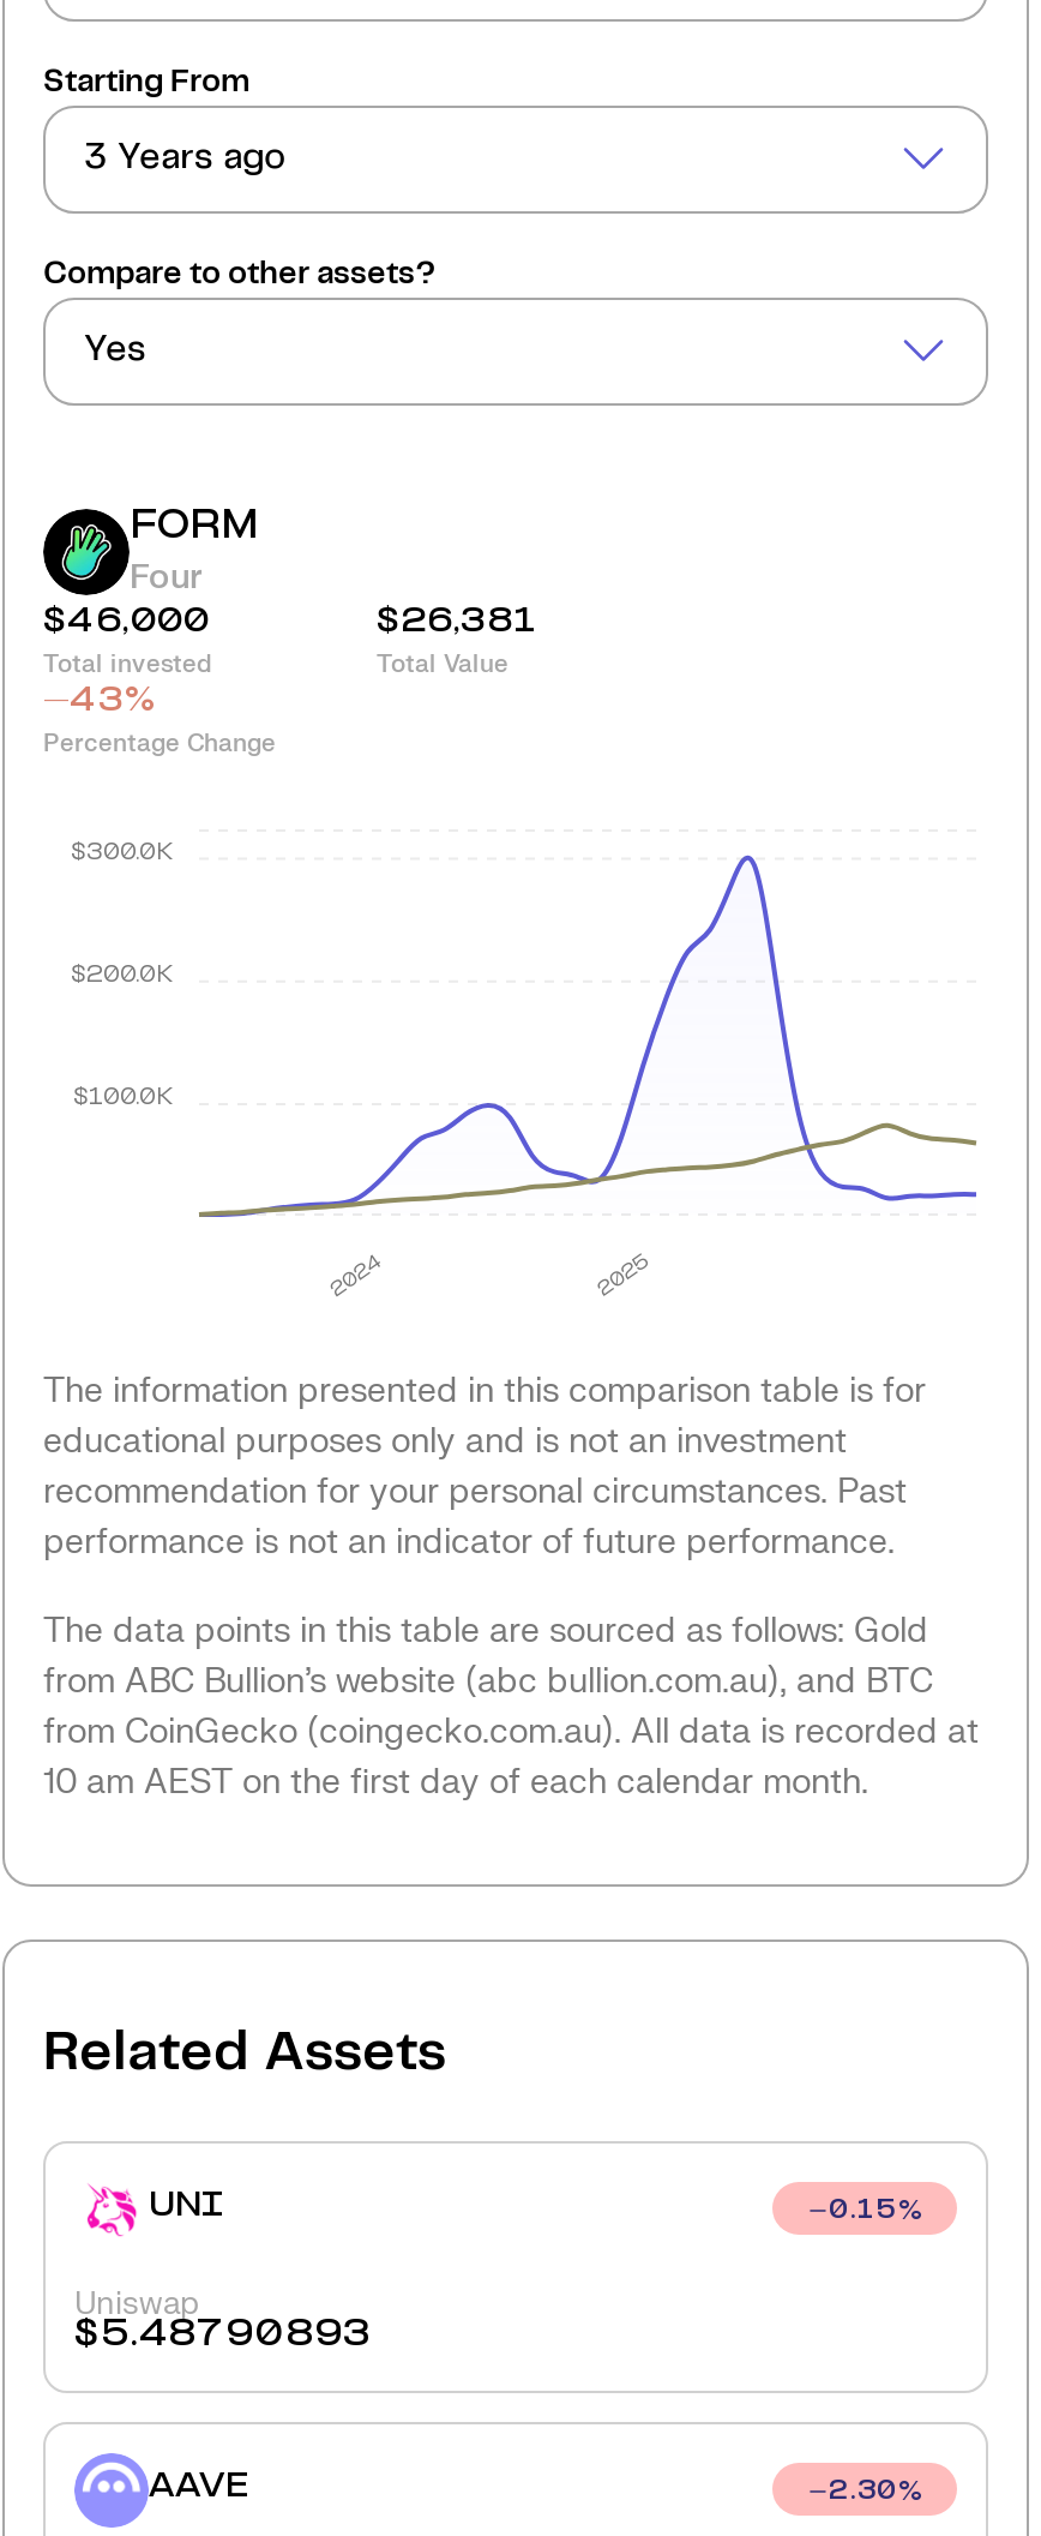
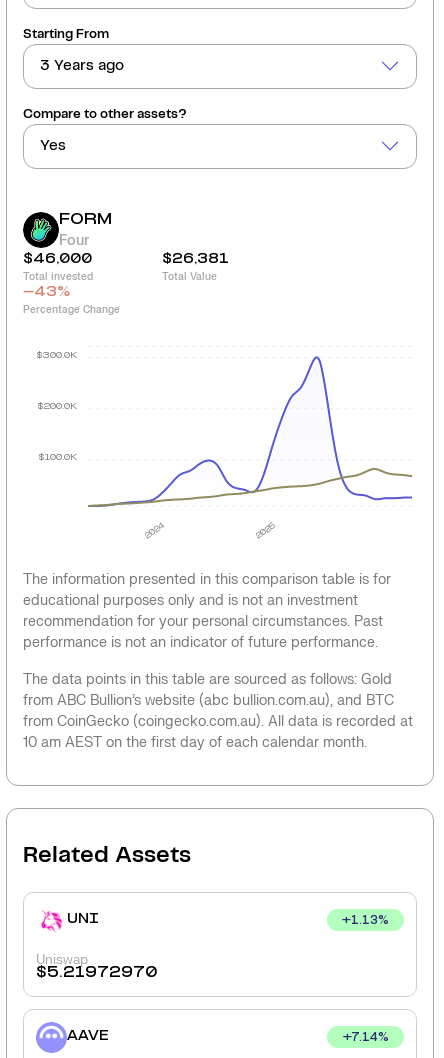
[829,2197,925,2226] 0.15% -> [342,915,389,927] +1.13%
[74,2315,372,2354] $5.48790893 -> [36,965,158,981] $5.21972970
[829,2478,925,2506] 2.30% -> [342,1032,388,1044] +7.14%

